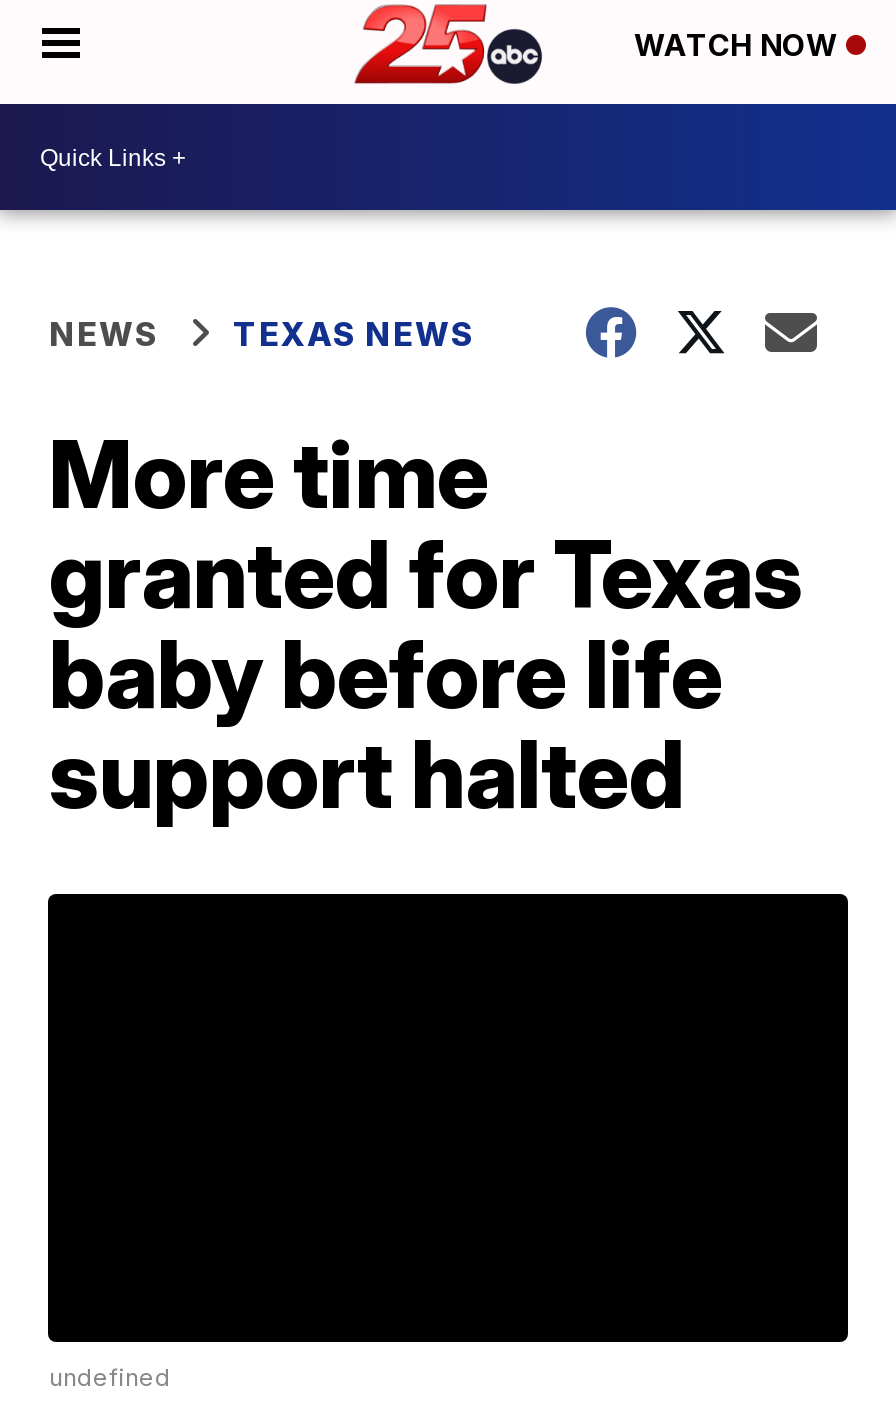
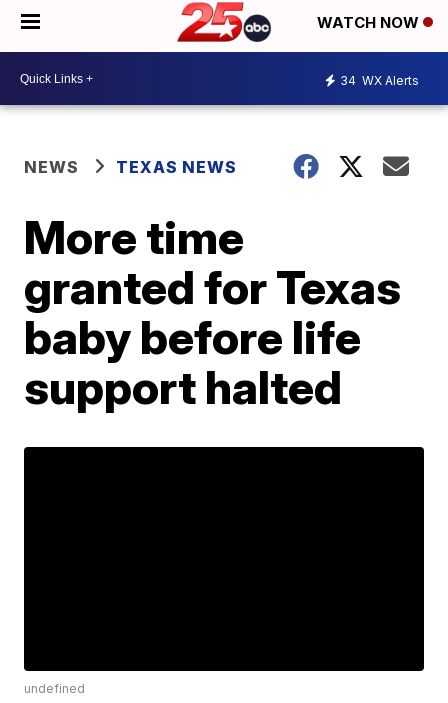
none -> [340,72,419,87] 34 WX Alerts

